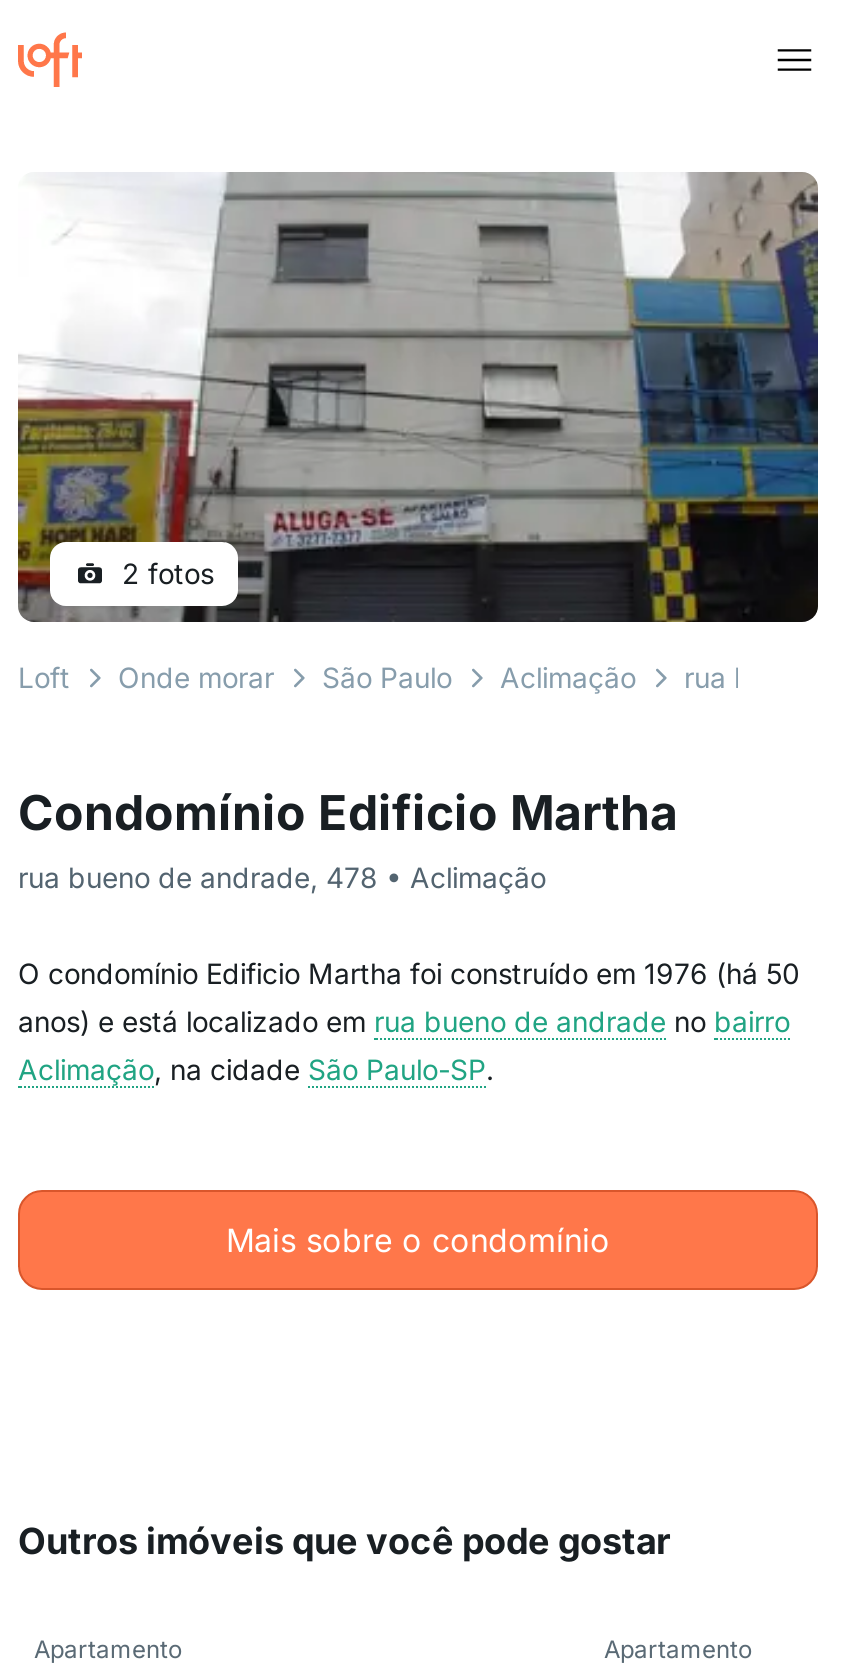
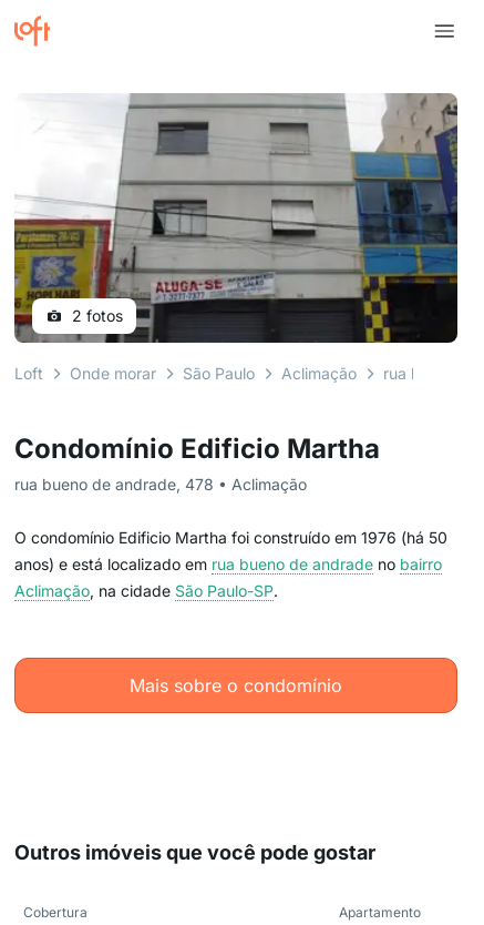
[34,1634,182,1664] Apartamento -> [23,904,87,921] Cobertura

